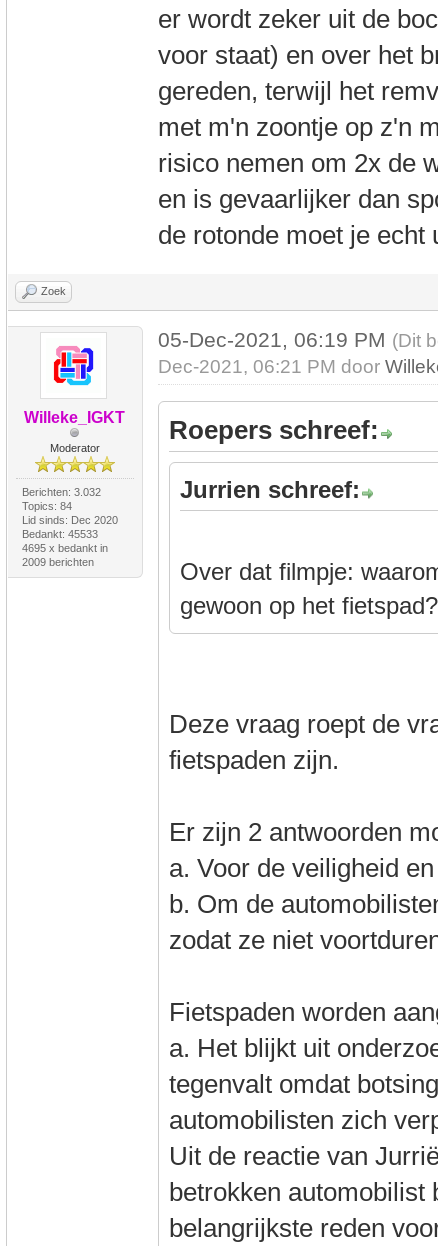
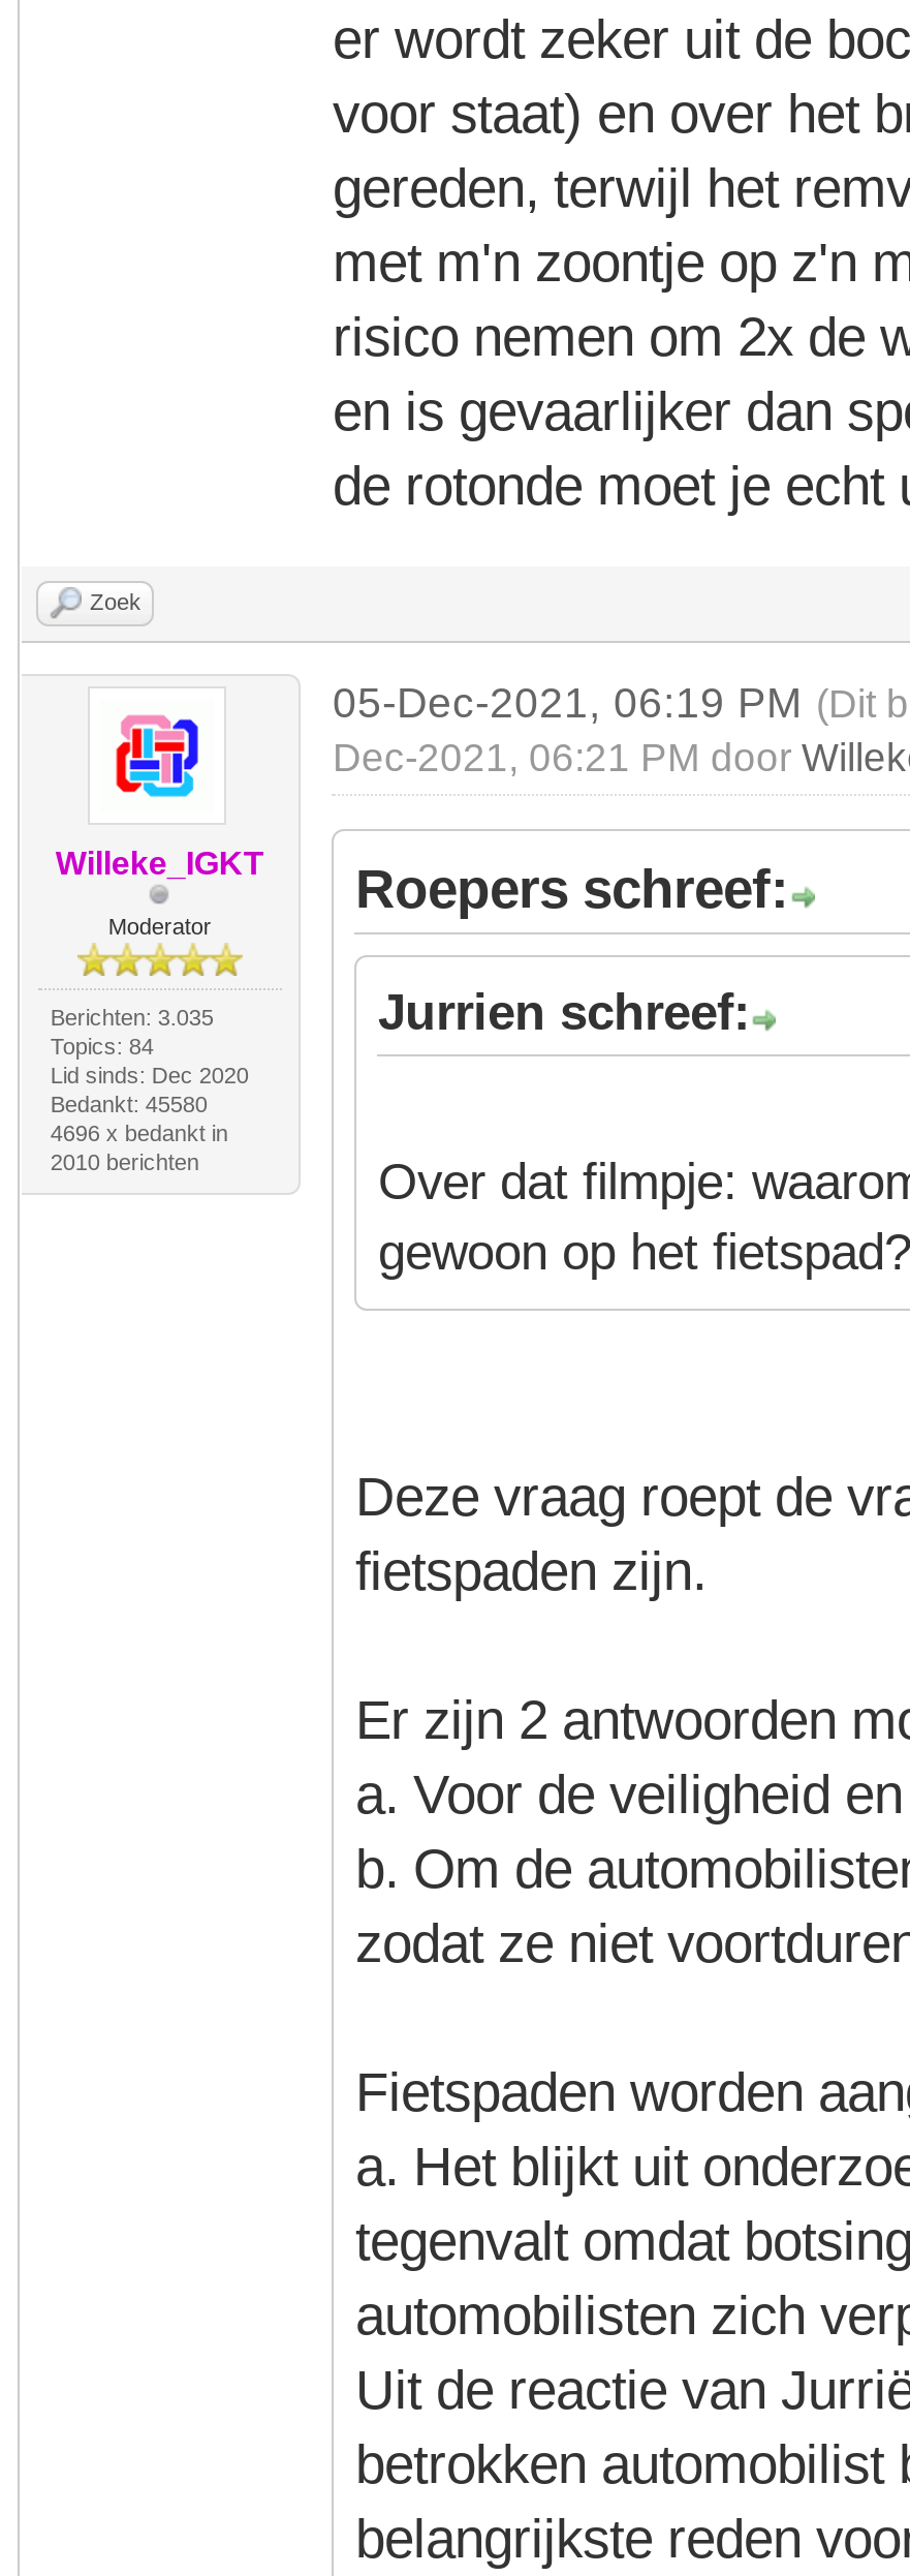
[22,486,101,498] Berichten: 3.032 -> [50,1005,214,1030] Berichten: 3.035
[22,528,98,540] Bedankt: 45533 -> [50,1092,207,1116] Bedankt: 45580
[22,542,108,554] 4695 x bedankt in -> [50,1121,228,1145] 4696 x bedankt in
[22,556,94,568] 2009 berichten -> [50,1149,199,1174] 2010 berichten

